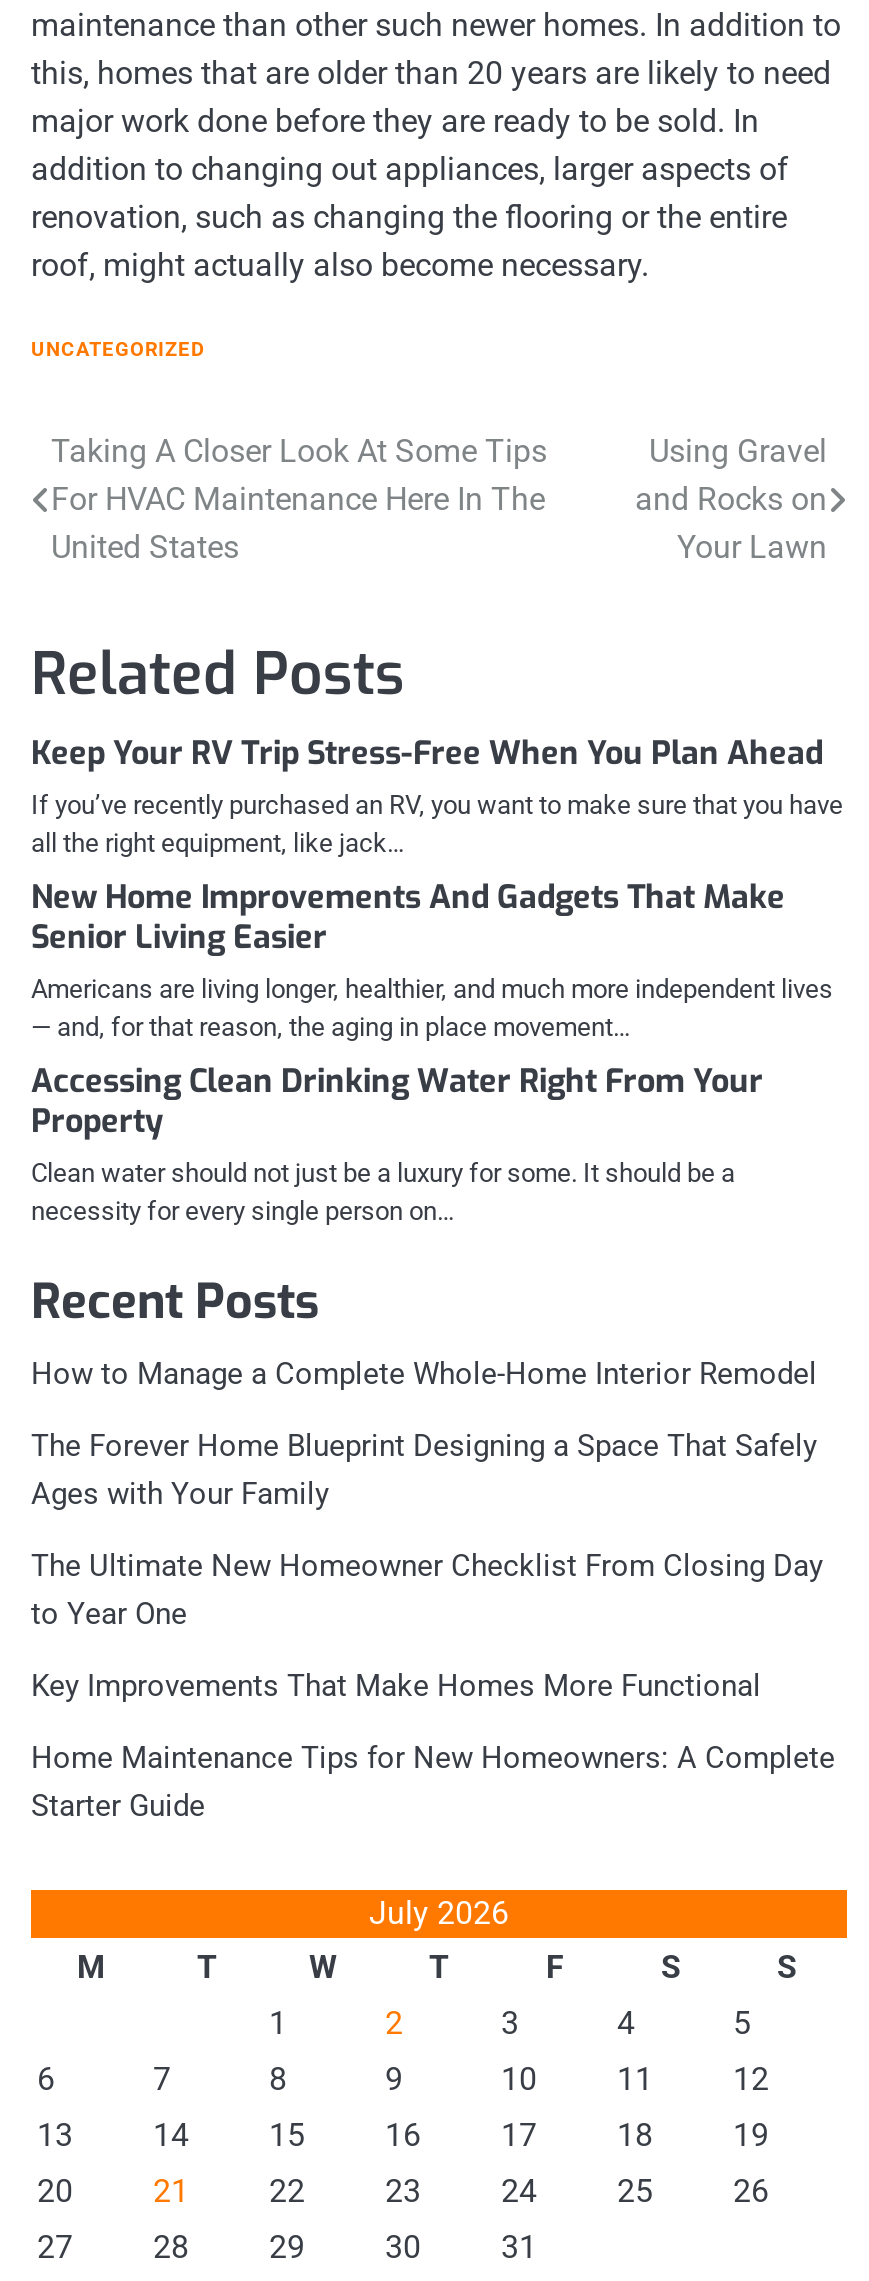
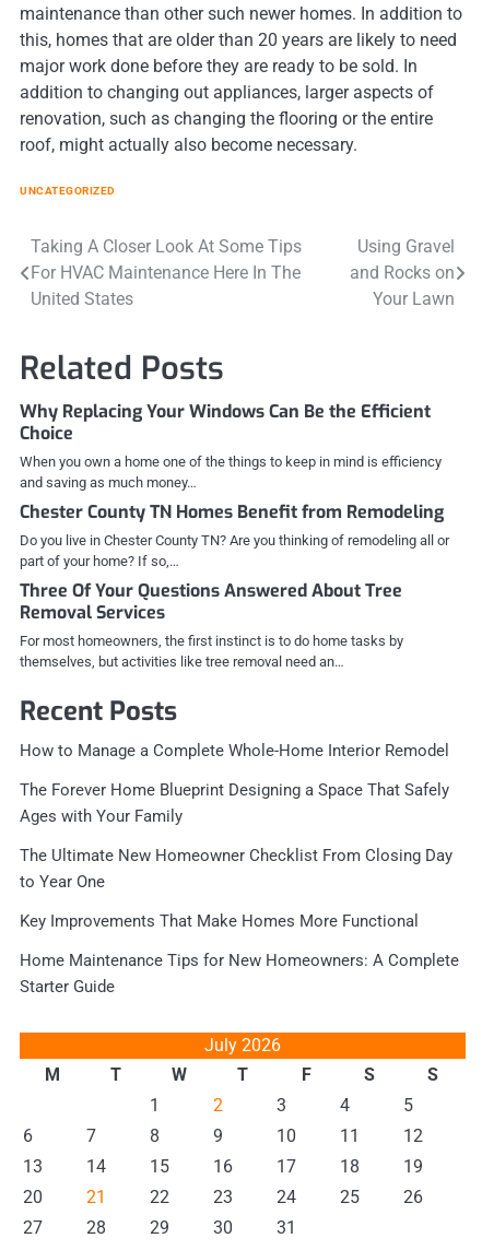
[31,732,843,1226] Keep Your RV Trip Stress-Free When You Plan Ahead | If you’ve recently purchased an RV, you want to make sure that you have | all the right equipment, like jack… | New Home Improvements And Gadgets That Make | Senior Living Easier | Americans are living longer, healthier, and much more independent lives | — and, for that reason, the aging in place movement… | Accessing Clean Drinking Water Right From Your | Property | Clean water should not just be a luxury for some. It should be a | necessity for every single person on… -> [20,400,449,670] Why Replacing Your Windows Can Be the Efficient | Choice | When you own a home one of the things to keep in mind is efficiency | and saving as much money… | Chester County TN Homes Benefit from Remodeling | Do you live in Chester County TN? Are you thinking of remodeling all or | part of your home? If so,… | Three Of Your Questions Answered About Tree | Removal Services | For most homeowners, the first instinct is to do home tasks by | themselves, but activities like tree removal need an…

